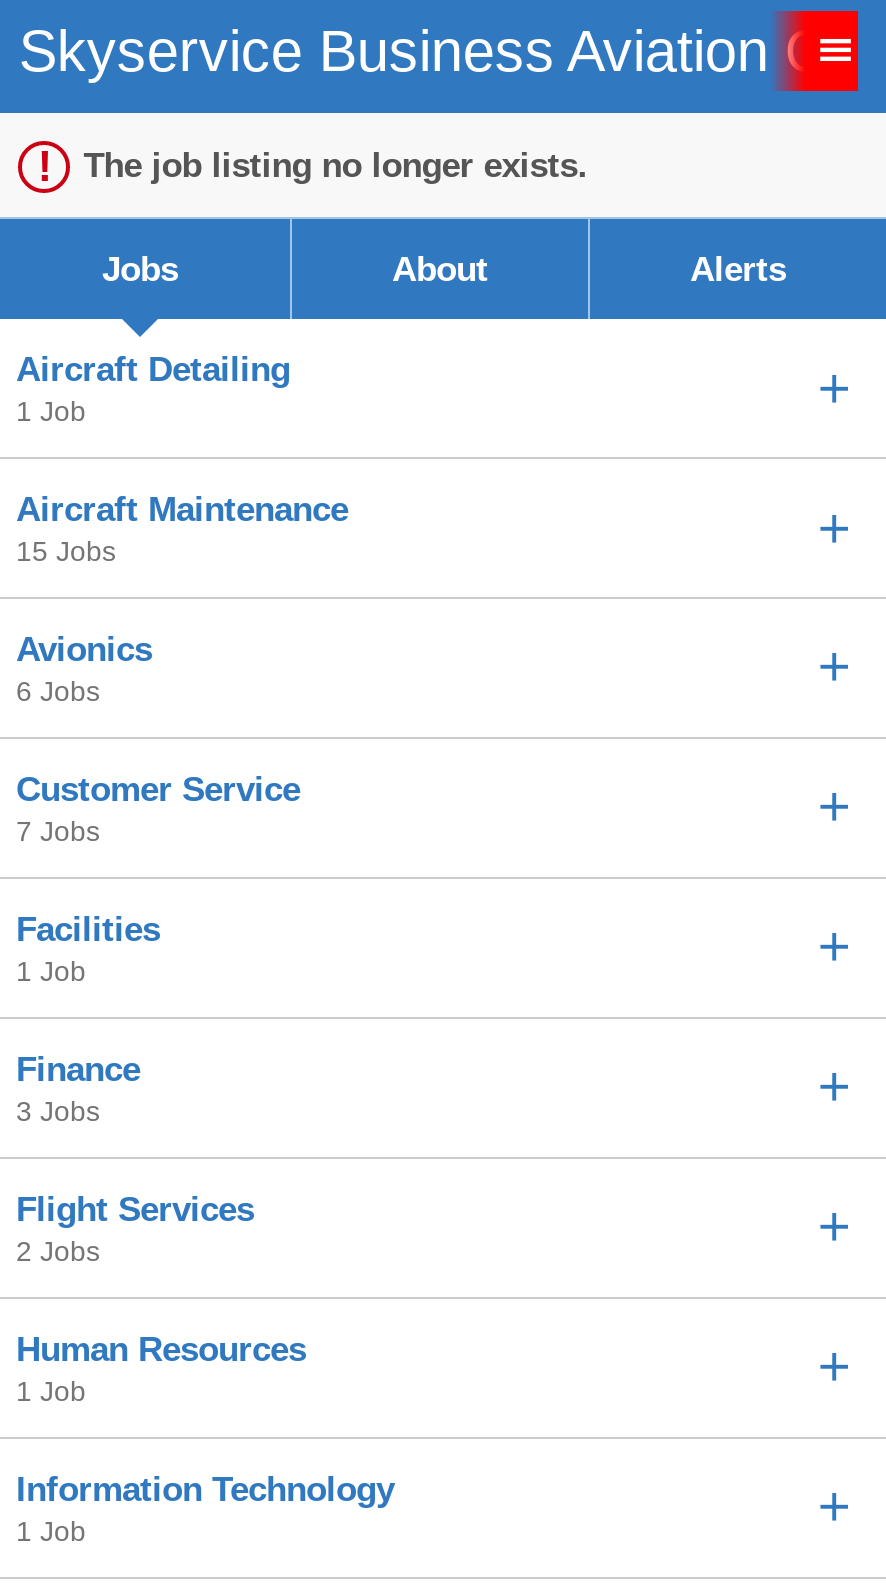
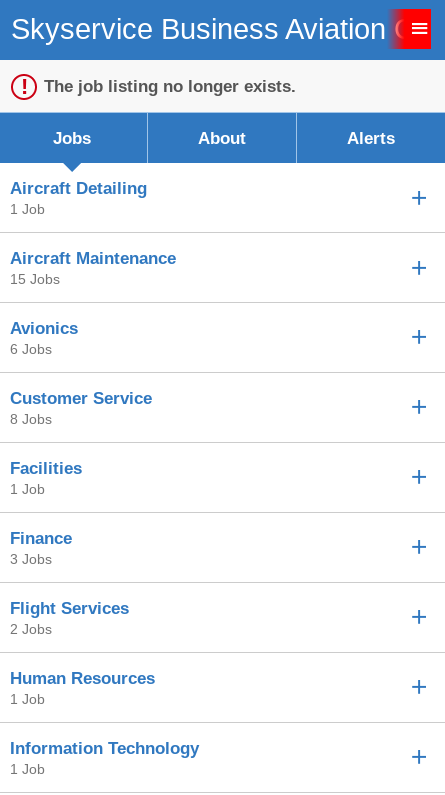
[16,815,100,847] 7 Jobs -> [10,411,52,427] 8 Jobs

